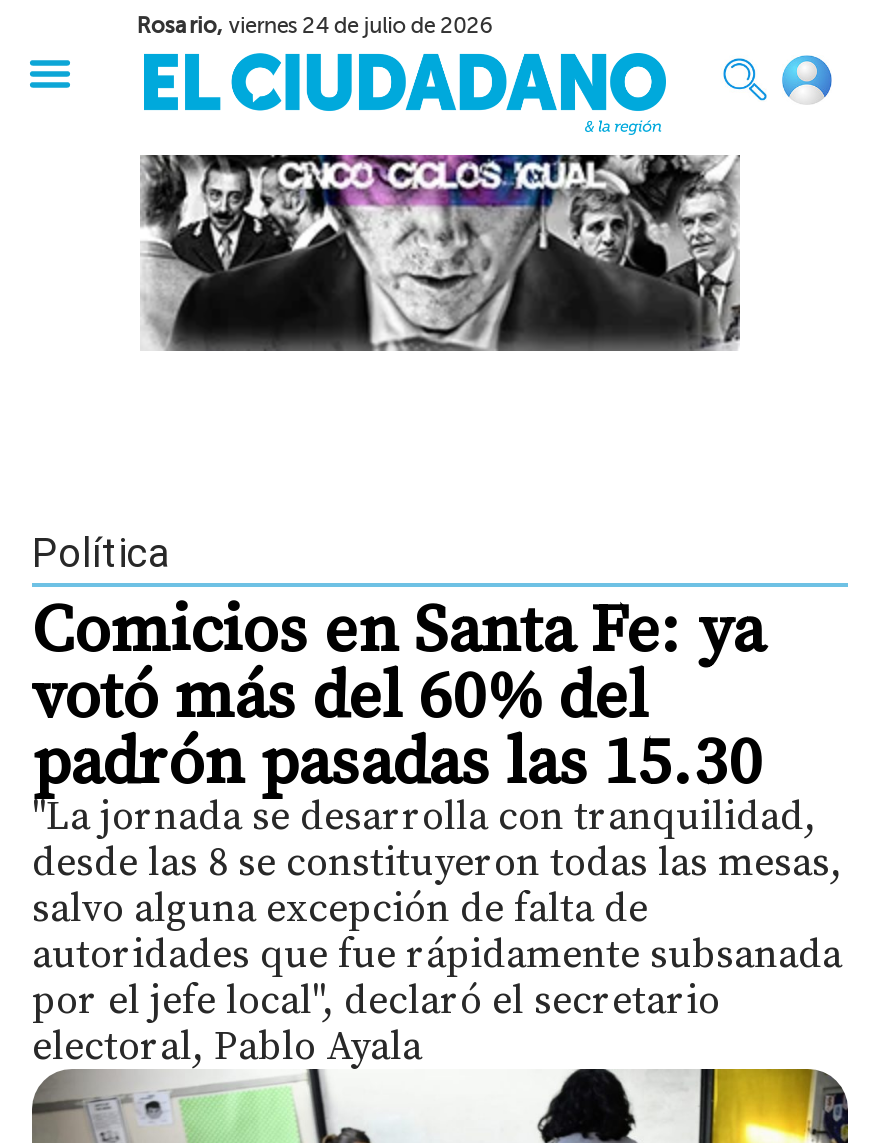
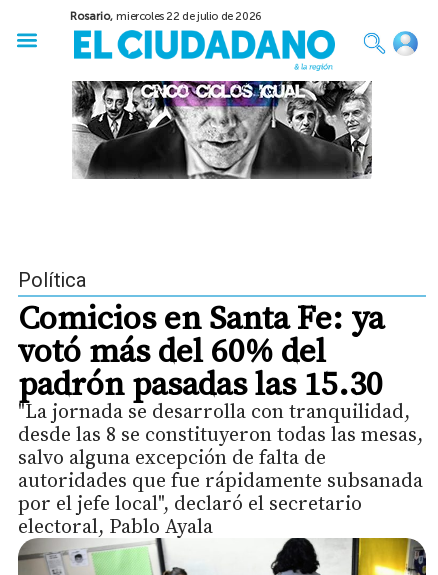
[137,13,493,39] Rosario, viernes 24 de julio de 2026 -> [70,10,262,23] Rosario, miercoles 22 de julio de 2026

